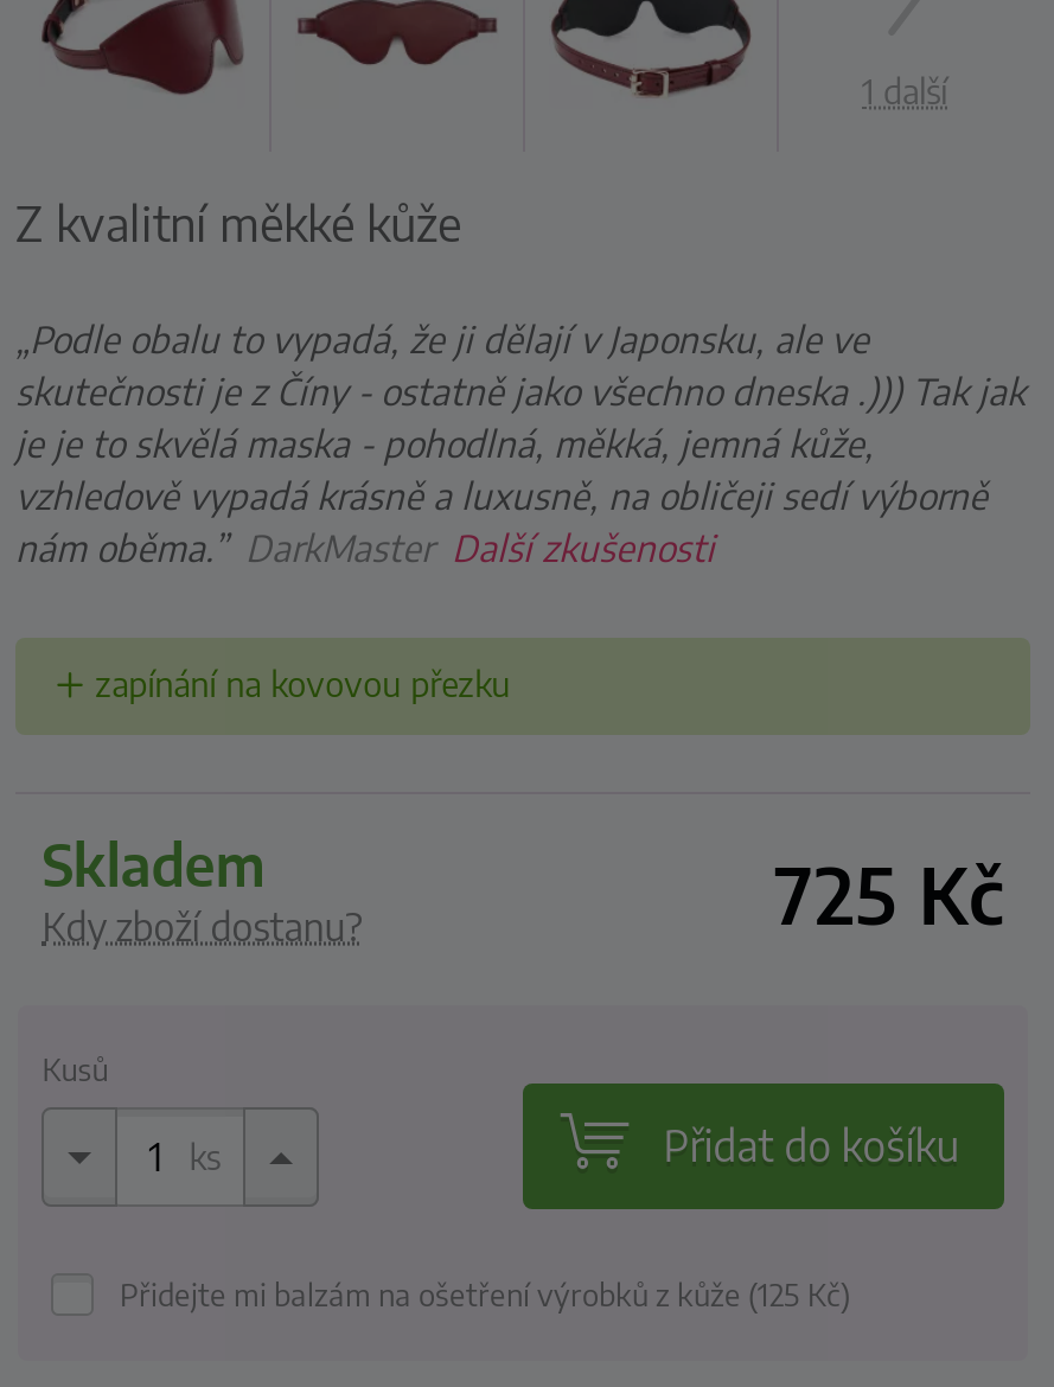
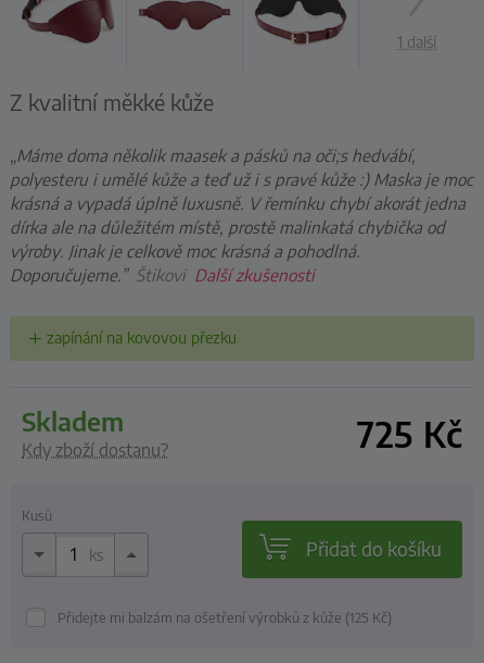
[15,315,1026,569] „Podle obalu to vypadá, že ji dělají v Japonsku, ale ve | skutečnosti je z Číny - ostatně jako všechno dneska .))) Tak jak | je je to skvělá maska - pohodlná, měkká, jemná kůže, | vzhledově vypadá krásně a luxusně, na obličeji sedí výborně | nám oběma.” DarkMaster Další zkušenosti -> [10,145,473,285] „Máme doma několik maasek a pásků na oči;s hedvábí, | polyesteru i umělé kůže a teď už i s pravé kůže :) Maska je moc | krásná a vypadá úplně luxusně. V řemínku chybí akorát jedna | dírka ale na důležitém místě, prostě malinkatá chybička od | výroby. Jinak je celkově moc krásná a pohodlná. | Doporučujeme.” Štikovi Další zkušenosti

